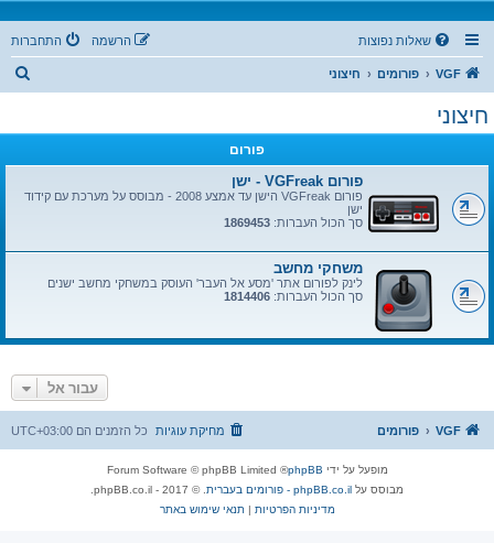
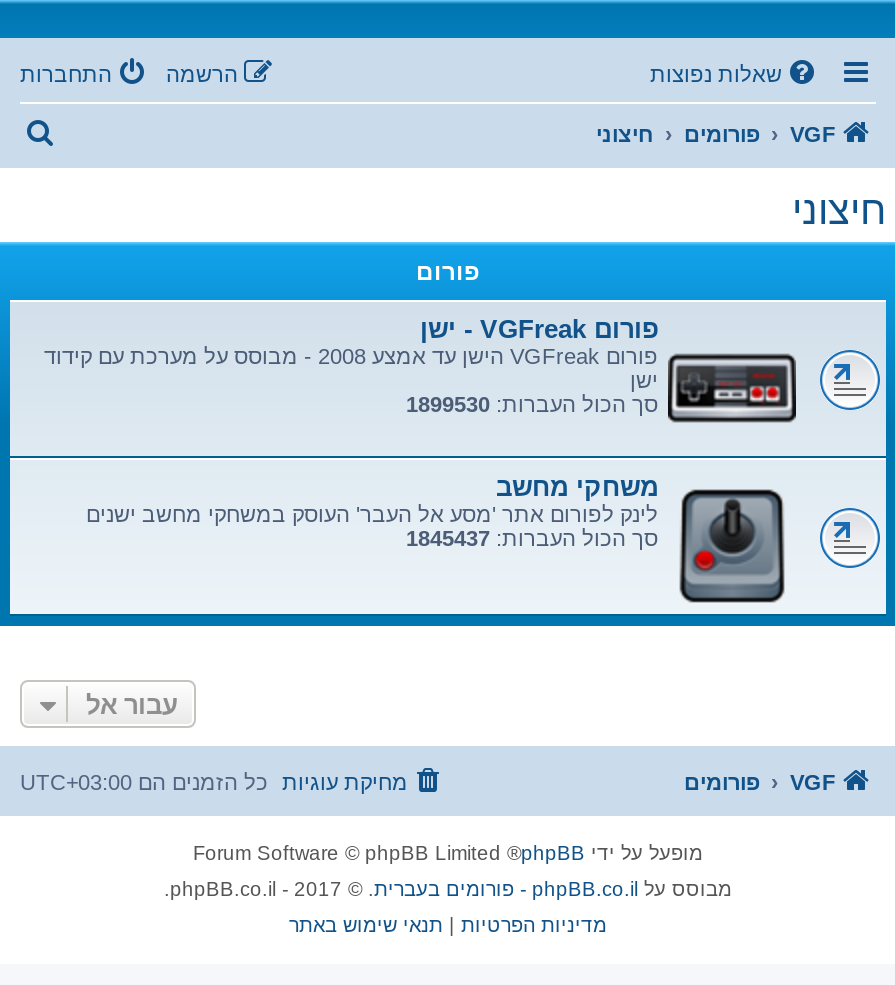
[224,216,363,229] סך הכול העברות: 1869453 -> [406,392,658,416] סך הכול העברות: 1899530
[224,290,363,303] סך הכול העברות: 1814406 -> [406,526,658,550] סך הכול העברות: 1845437

